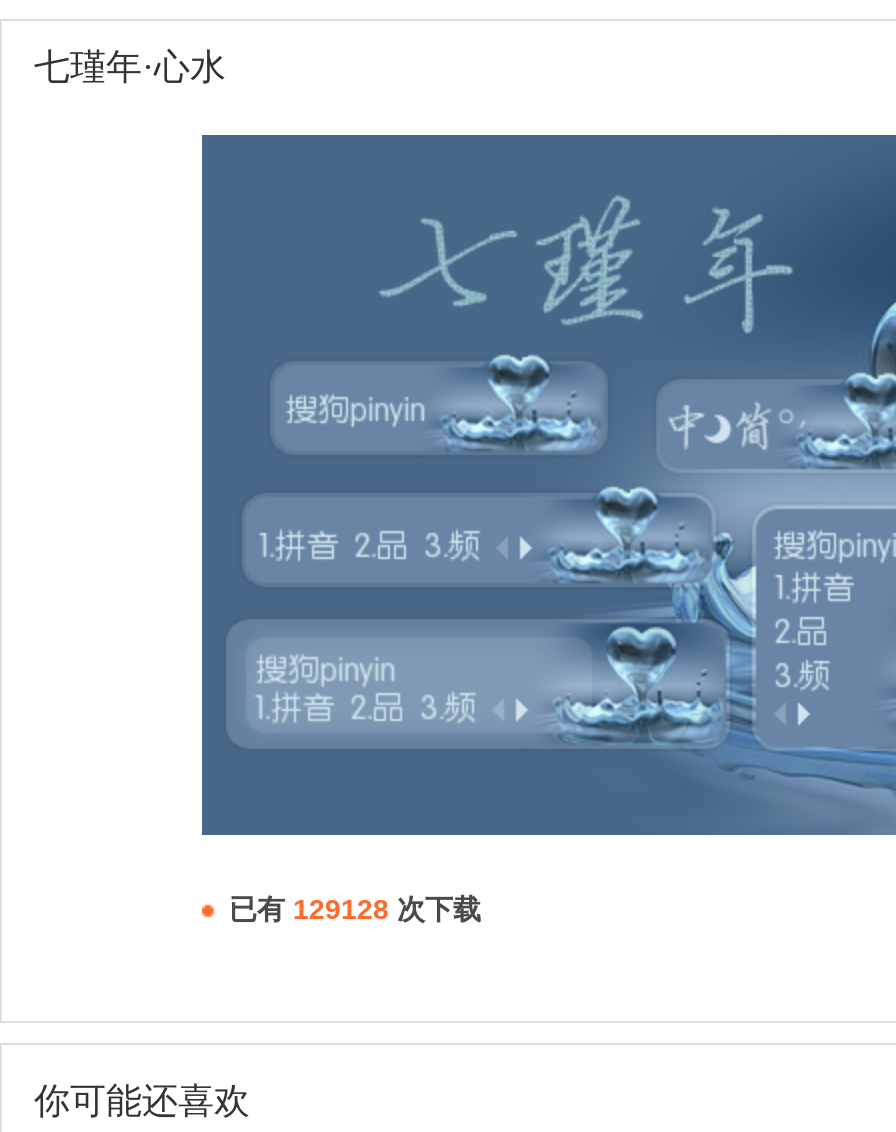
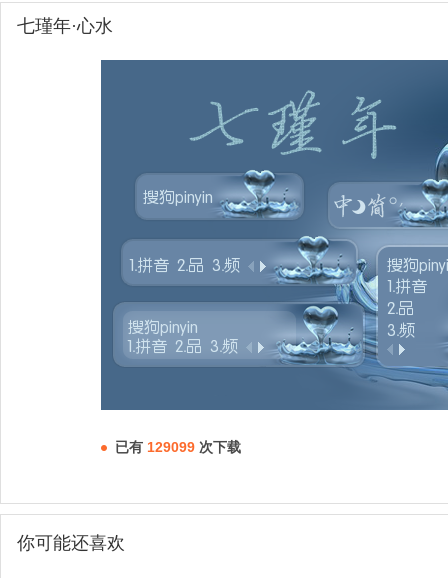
[229,893,481,925] 已有129128次下载 -> [114,439,240,455] 已有129099次下载

